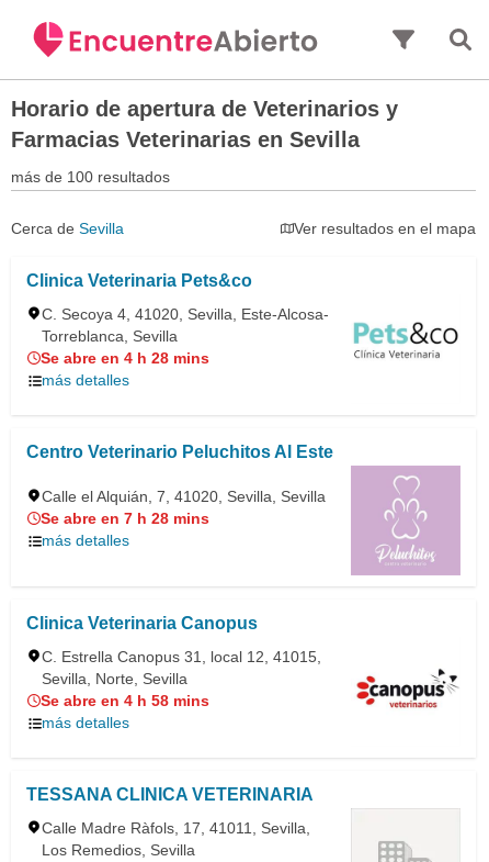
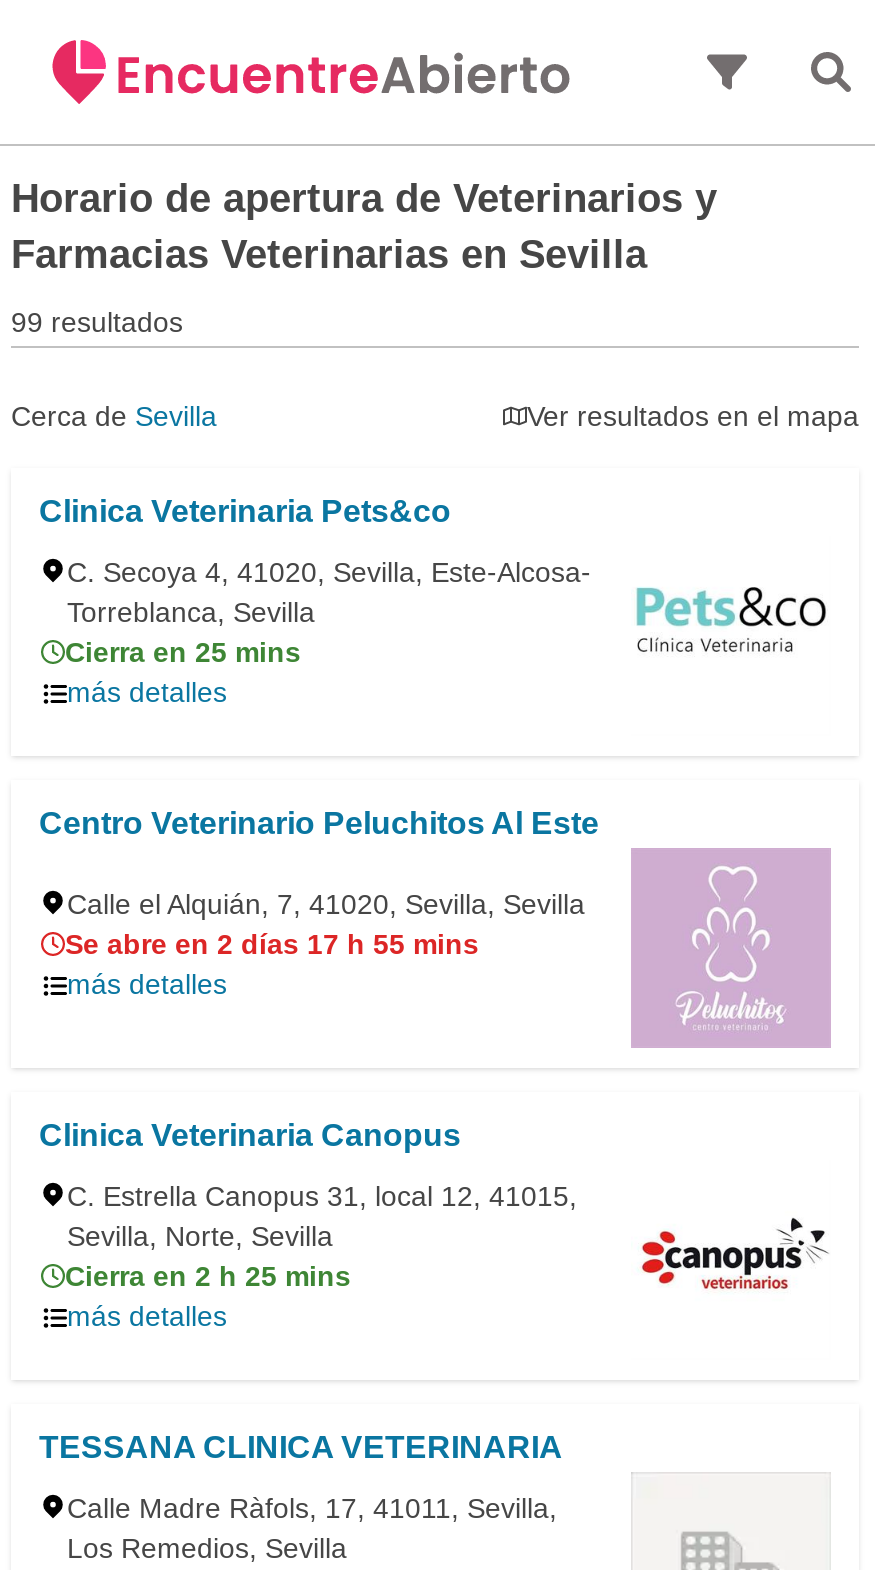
[11,168,170,186] más de 100 resultados -> [11,306,183,338] 99 resultados
[41,349,209,367] Se abre en 4 h 28 mins -> [65,636,301,668] Cierra en 25 mins
[41,510,209,527] Se abre en 7 h 28 mins -> [65,928,479,960] Se abre en 2 días 17 h 55 mins
[41,692,209,709] Se abre en 4 h 58 mins -> [65,1260,351,1292] Cierra en 2 h 25 mins

